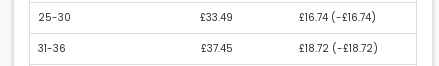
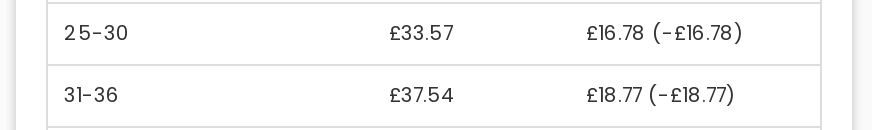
[200,10,233,25] £33.49 -> [389,18,453,48] £33.57
[299,10,376,25] £16.74 (-£16.74) -> [586,18,744,48] £16.78 (-£16.78)
[200,41,232,56] £37.45 -> [389,80,453,110] £37.54
[299,41,378,56] £18.72 (-£18.72) -> [586,80,736,110] £18.77 (-£18.77)

